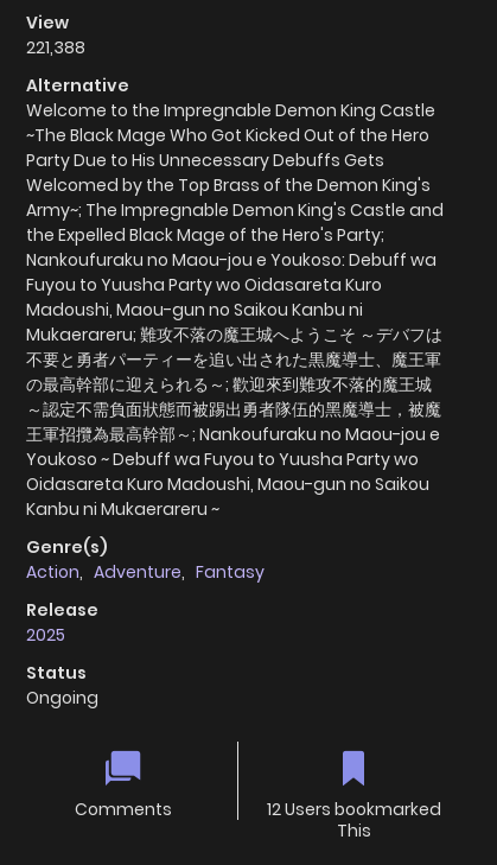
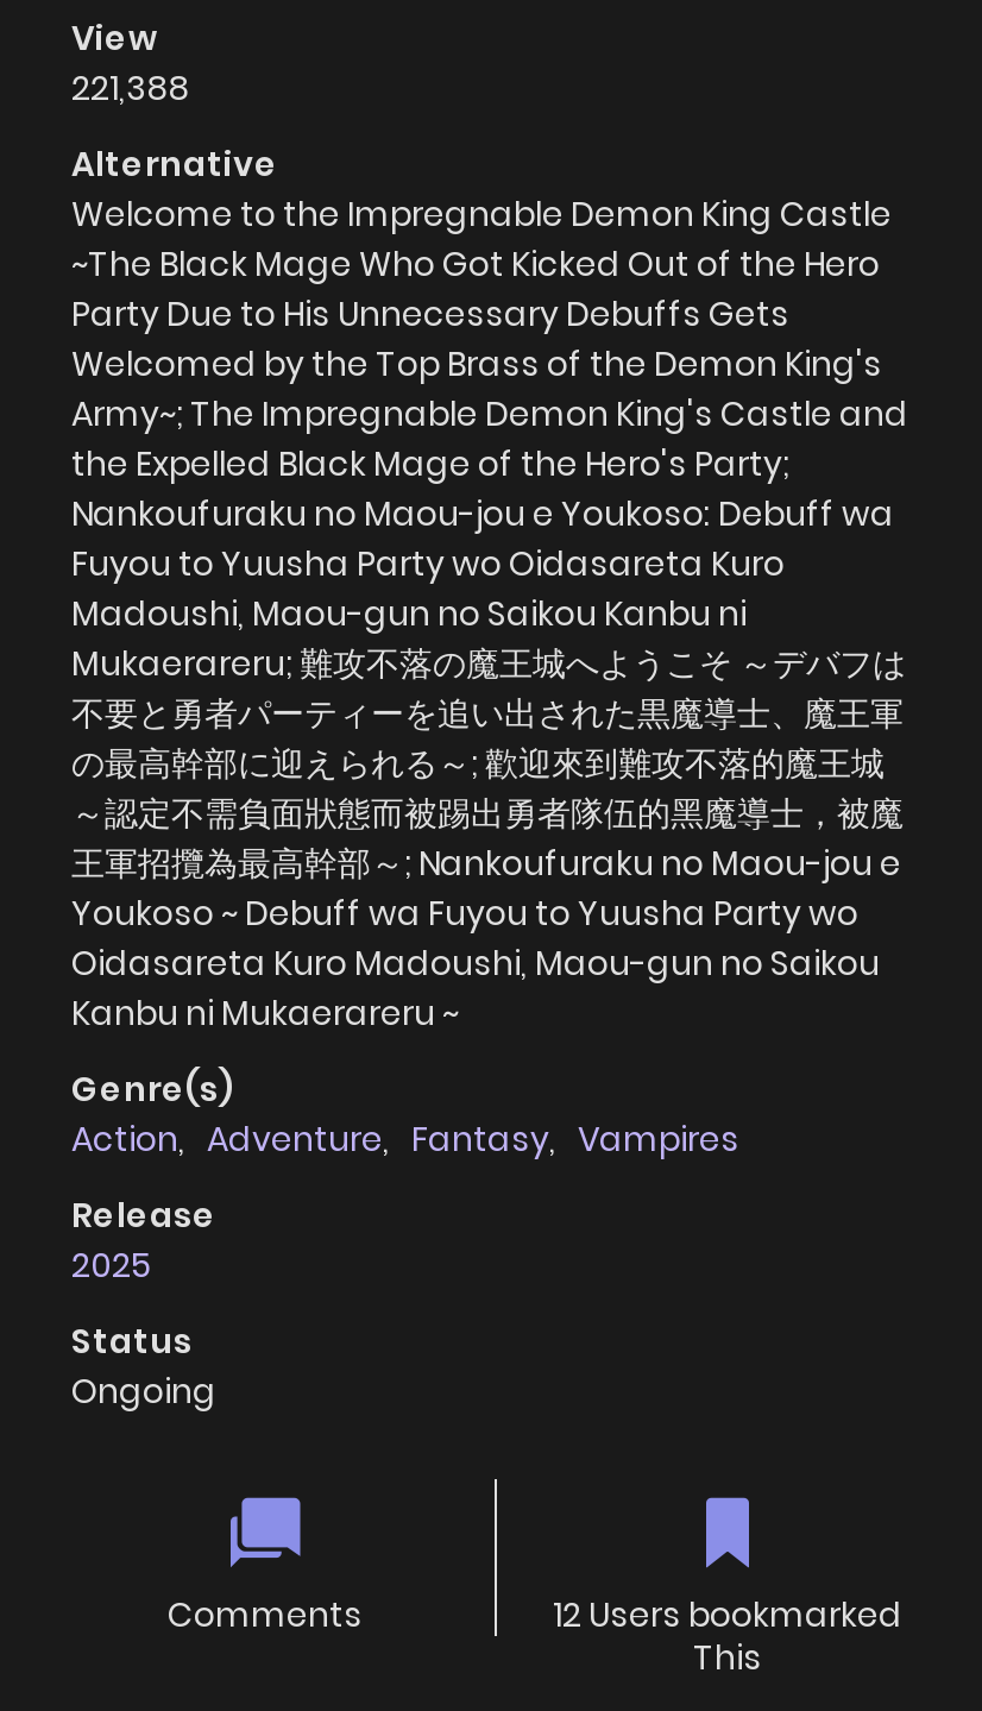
[26,561,265,584] Action, Adventure, Fantasy -> [71,1116,739,1164] Action, Adventure, Fantasy, Vampires

